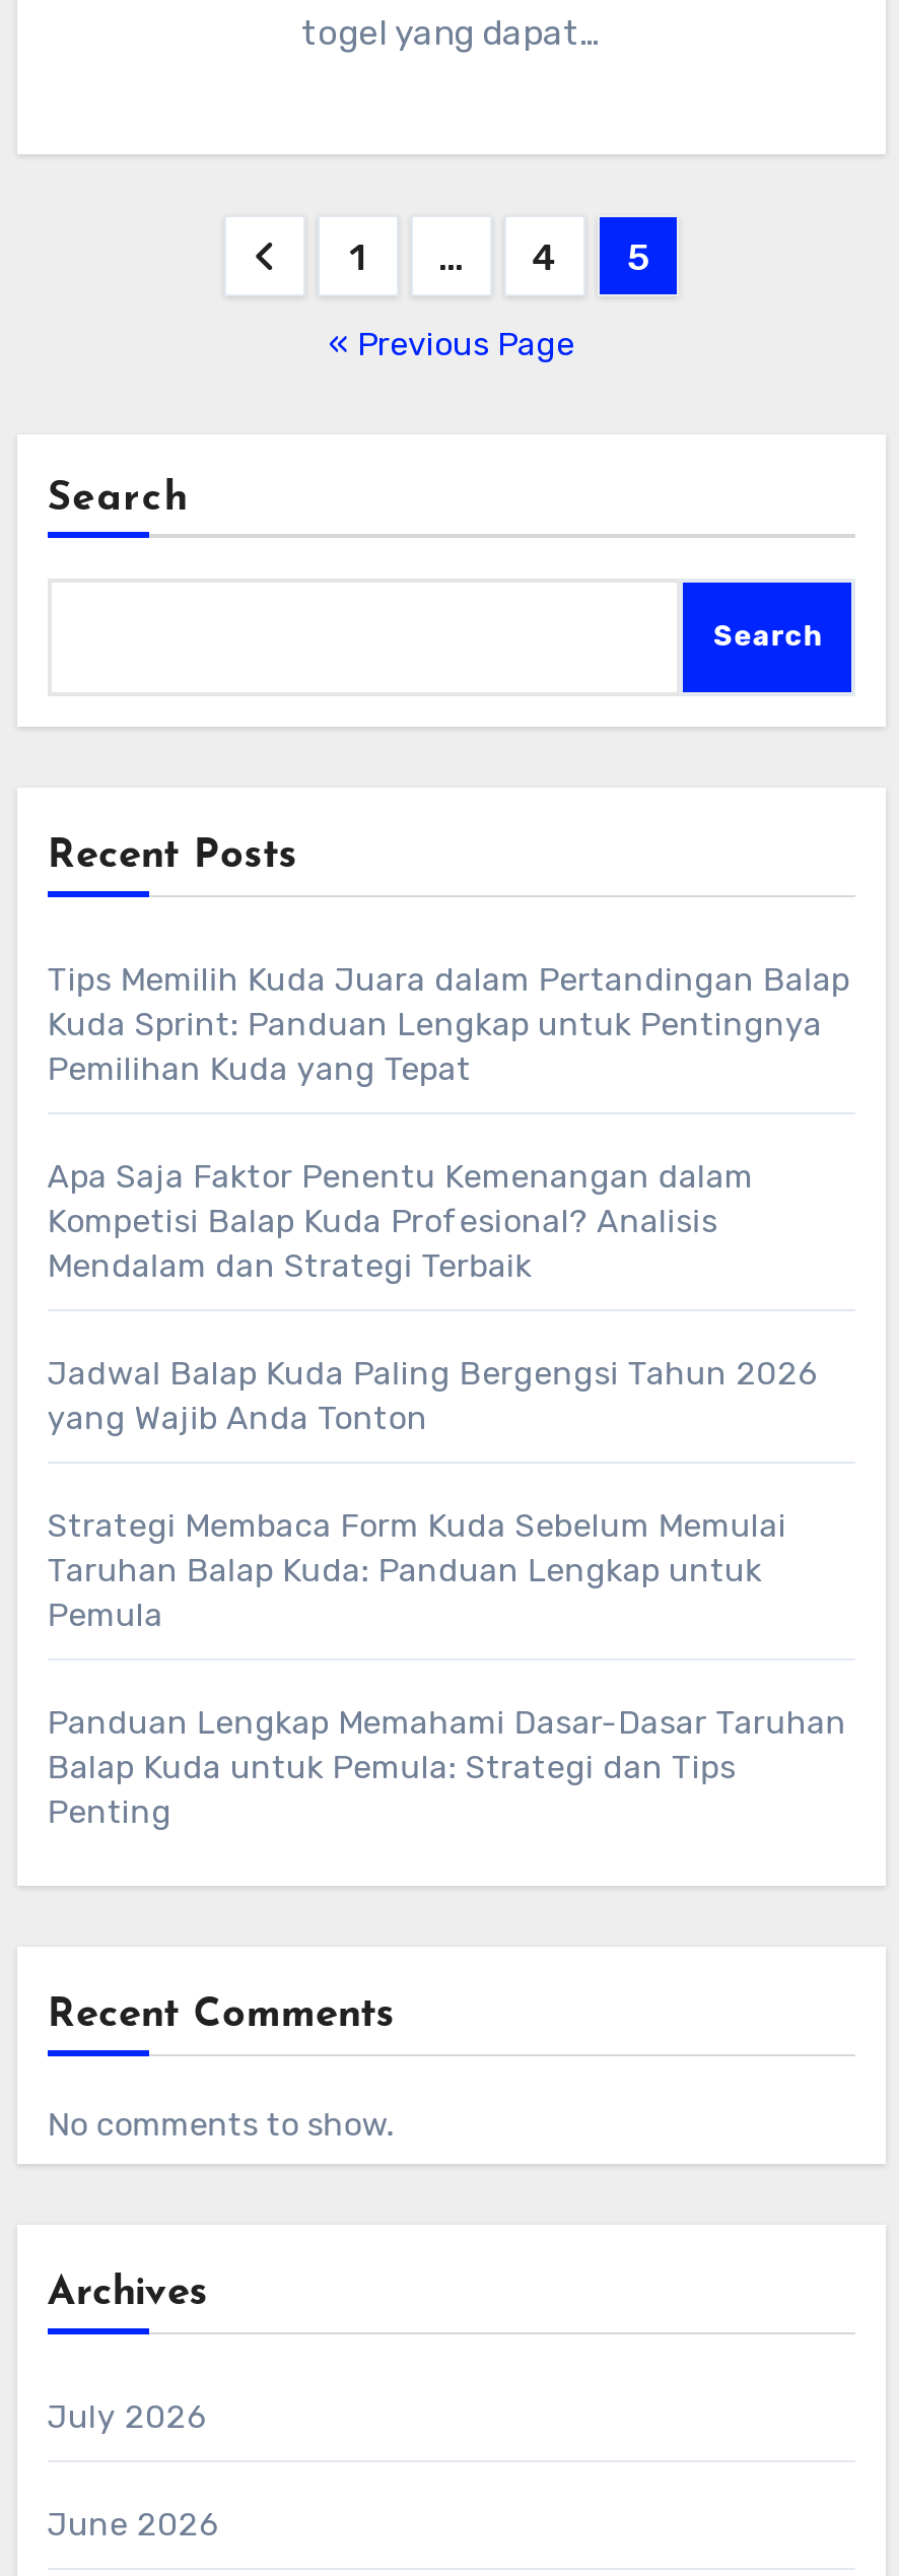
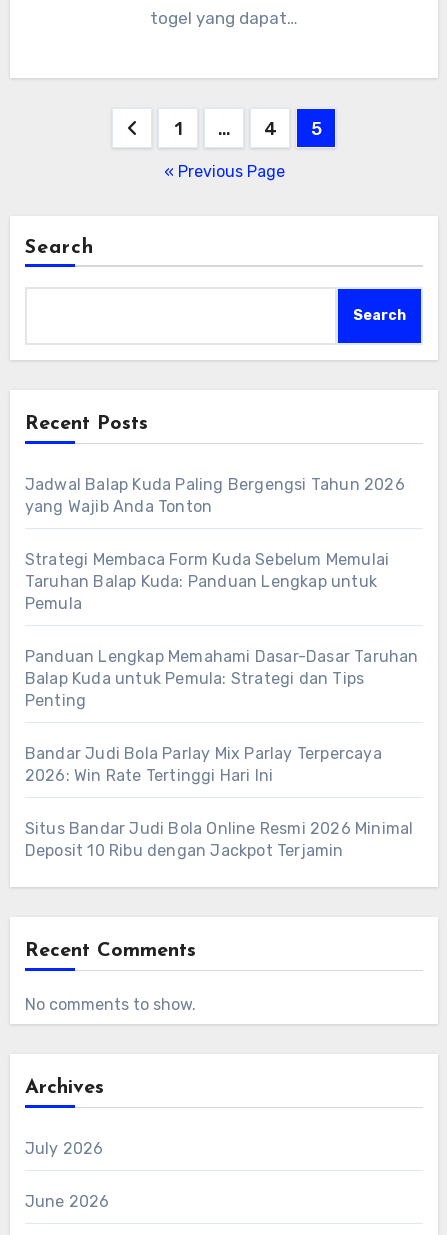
[47,960,850,1285] Tips Memilih Kuda Juara dalam Pertandingan Balap | Kuda Sprint: Panduan Lengkap untuk Pentingnya | Pemilihan Kuda yang Tepat | Apa Saja Faktor Penentu Kemenangan dalam | Kompetisi Balap Kuda Profesional? Analisis | Mendalam dan Strategi Terbaik -> none
moved [47,1354,846,1831] -> [25,475,419,710]: Jadwal Balap Kuda Paling Bergengsi Tahun 2026 | yang Wajib Anda Tonton | Strategi Membaca Form Kuda Sebelum Memulai | Taruhan Balap Kuda: Panduan Lengkap untuk | Pemula | Panduan Lengkap Memahami Dasar-Dasar Taruhan | Balap Kuda untuk Pemula: Strategi dan Tips | Penting
none -> [25,744,413,860] Bandar Judi Bola Parlay Mix Parlay Terpercaya | 2026: Win Rate Tertinggi Hari Ini | Situs Bandar Judi Bola Online Resmi 2026 Minimal | Deposit 10 Ribu dengan Jackpot Terjamin

